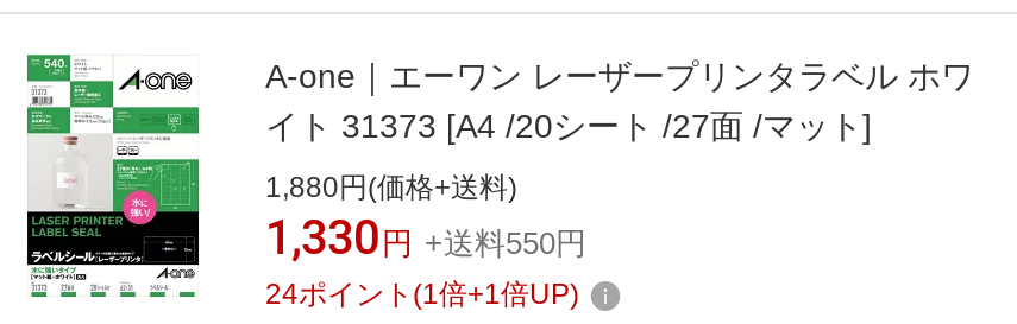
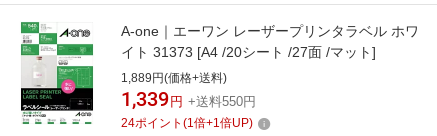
[265,171,517,204] 1,880円(価格+送料) -> [121,71,227,85] 1,889円(価格+送料)
[265,209,586,266] 1,330円 +送料550円 -> [121,87,256,111] 1,339円 +送料550円

